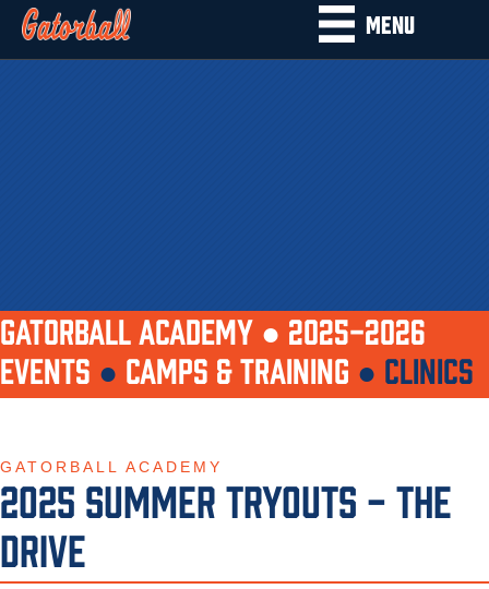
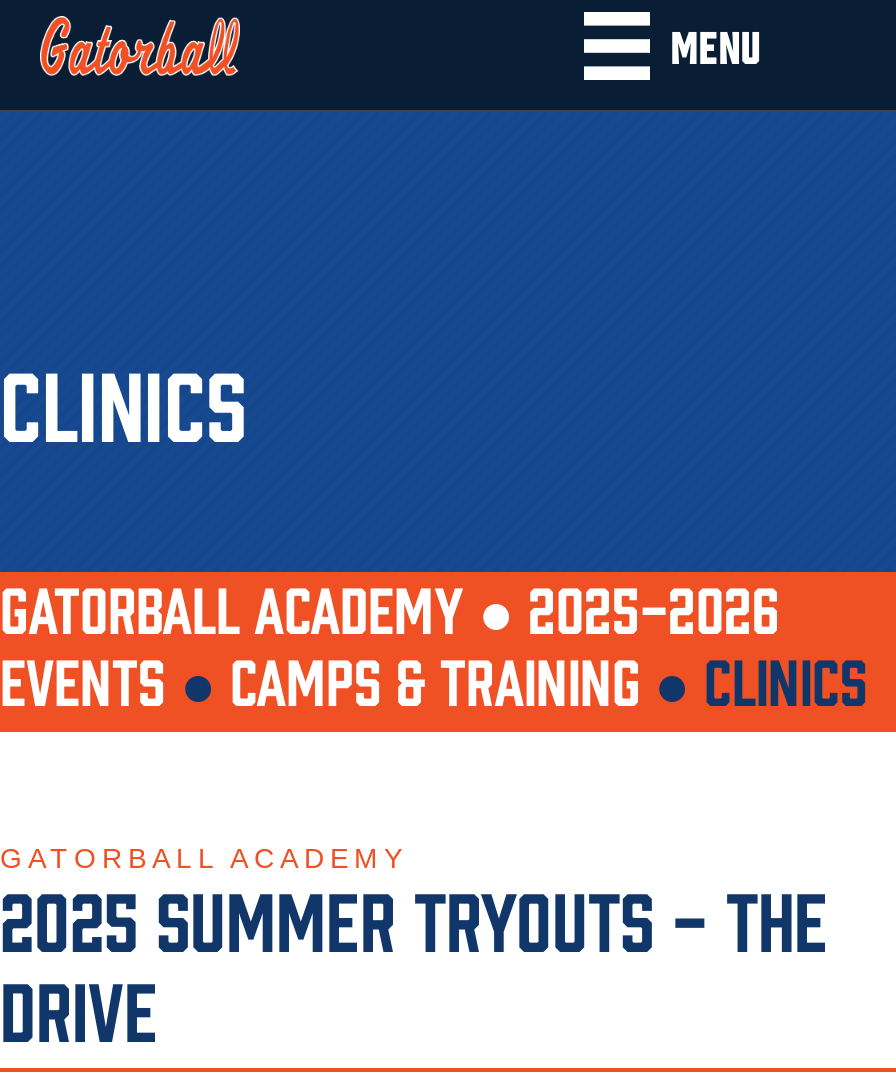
none -> [0,345,248,455] CLINICS

